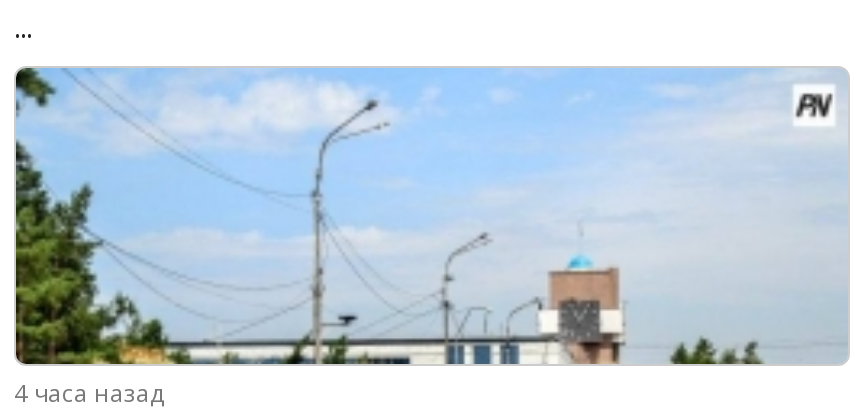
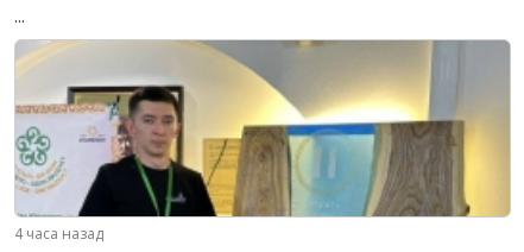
[14,66,848,366] [image] -> [15,39,510,218] [image]

